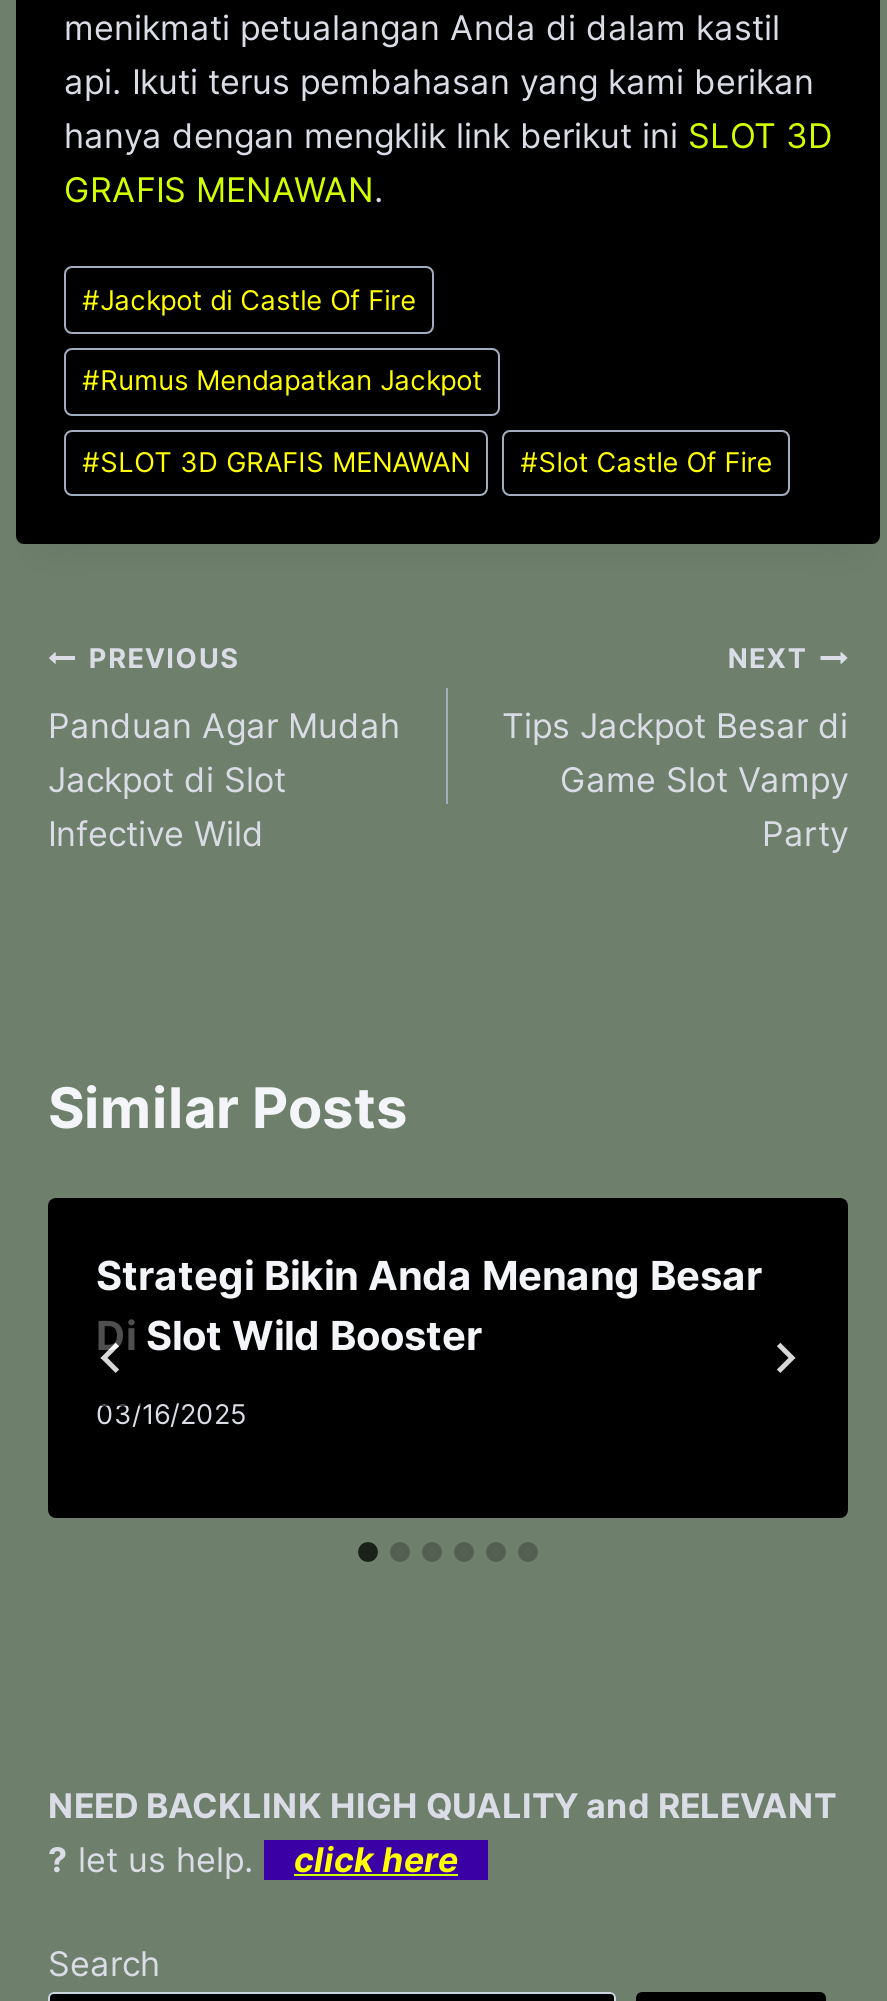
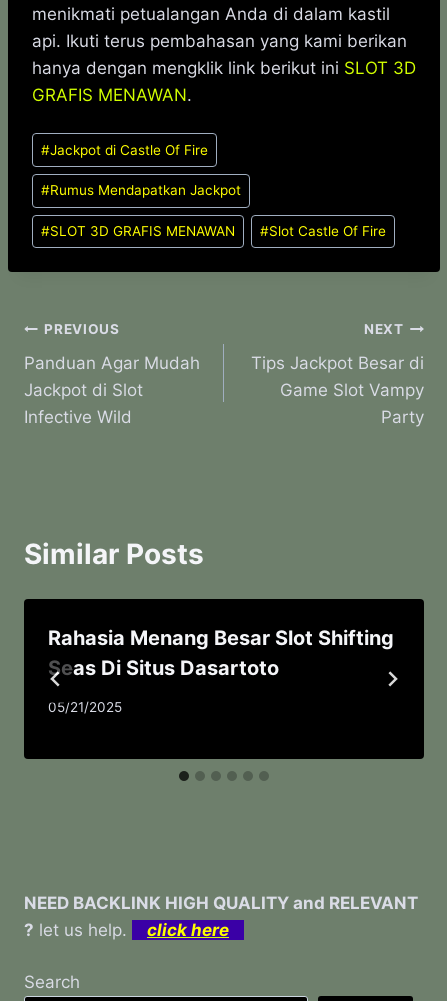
[96,1253,762,1361] Strategi Bikin Anda Menang Besar | Di Slot Wild Booster -> [48,626,394,680] Rahasia Menang Besar Slot Shifting | Seas Di Situs Dasartoto
[96,1398,246,1430] 03/16/2025 -> [48,699,122,715] 05/21/2025

